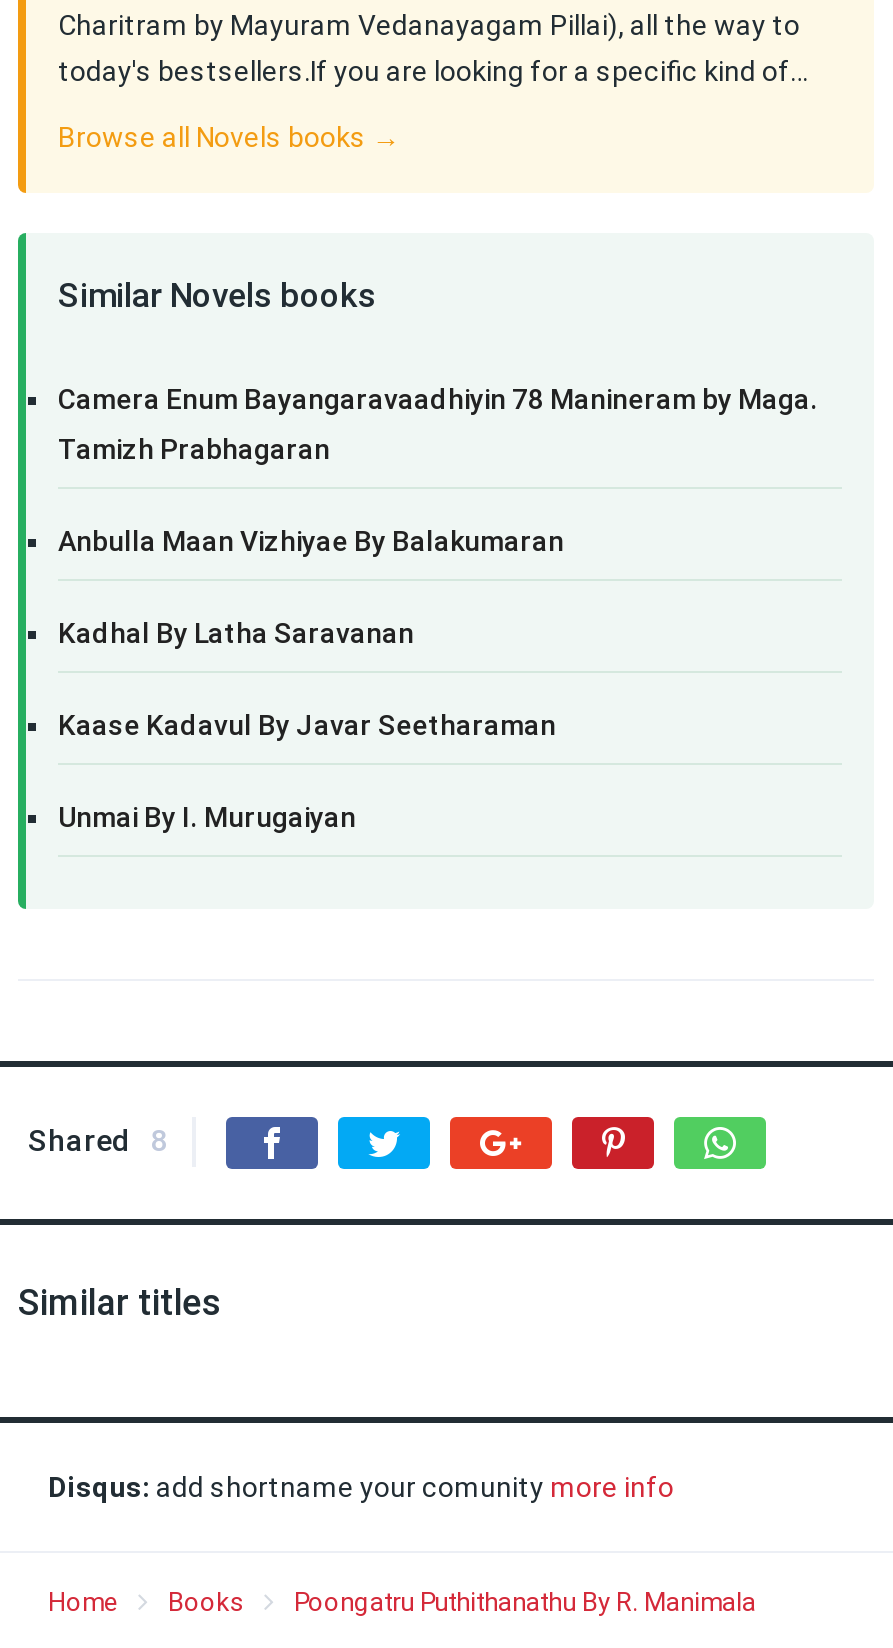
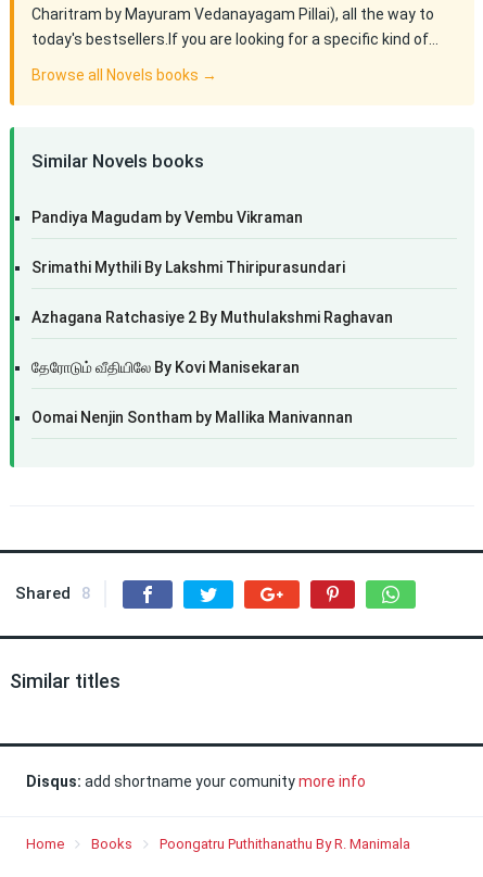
[58,383,818,833] Camera Enum Bayangaravaadhiyin 78 Manineram by Maga. | Tamizh Prabhagaran | Anbulla Maan Vizhiyae By Balakumaran | Kadhal By Latha Saravanan | Kaase Kadavul By Javar Seetharaman | Unmai By I. Murugaiyan -> [31,209,393,426] Pandiya Magudam by Vembu Vikraman | Srimathi Mythili By Lakshmi Thiripurasundari | Azhagana Ratchasiye 2 By Muthulakshmi Raghavan | தேரோடும் வீதியிலே By Kovi Manisekaran | Oomai Nenjin Sontham by Mallika Manivannan

